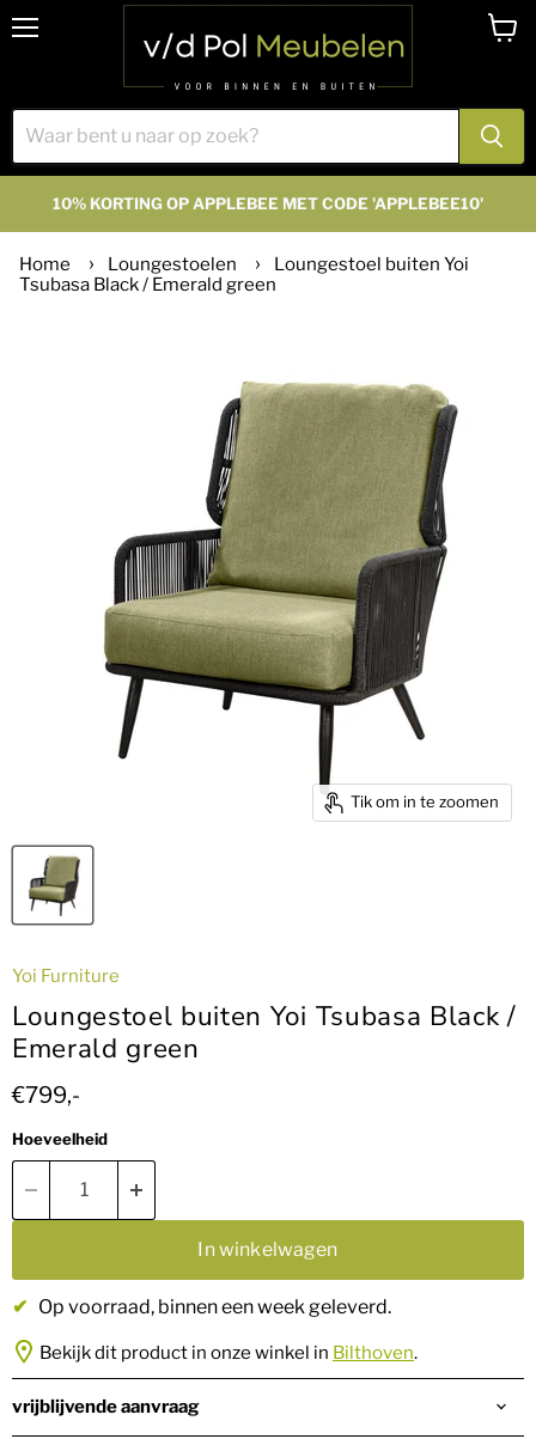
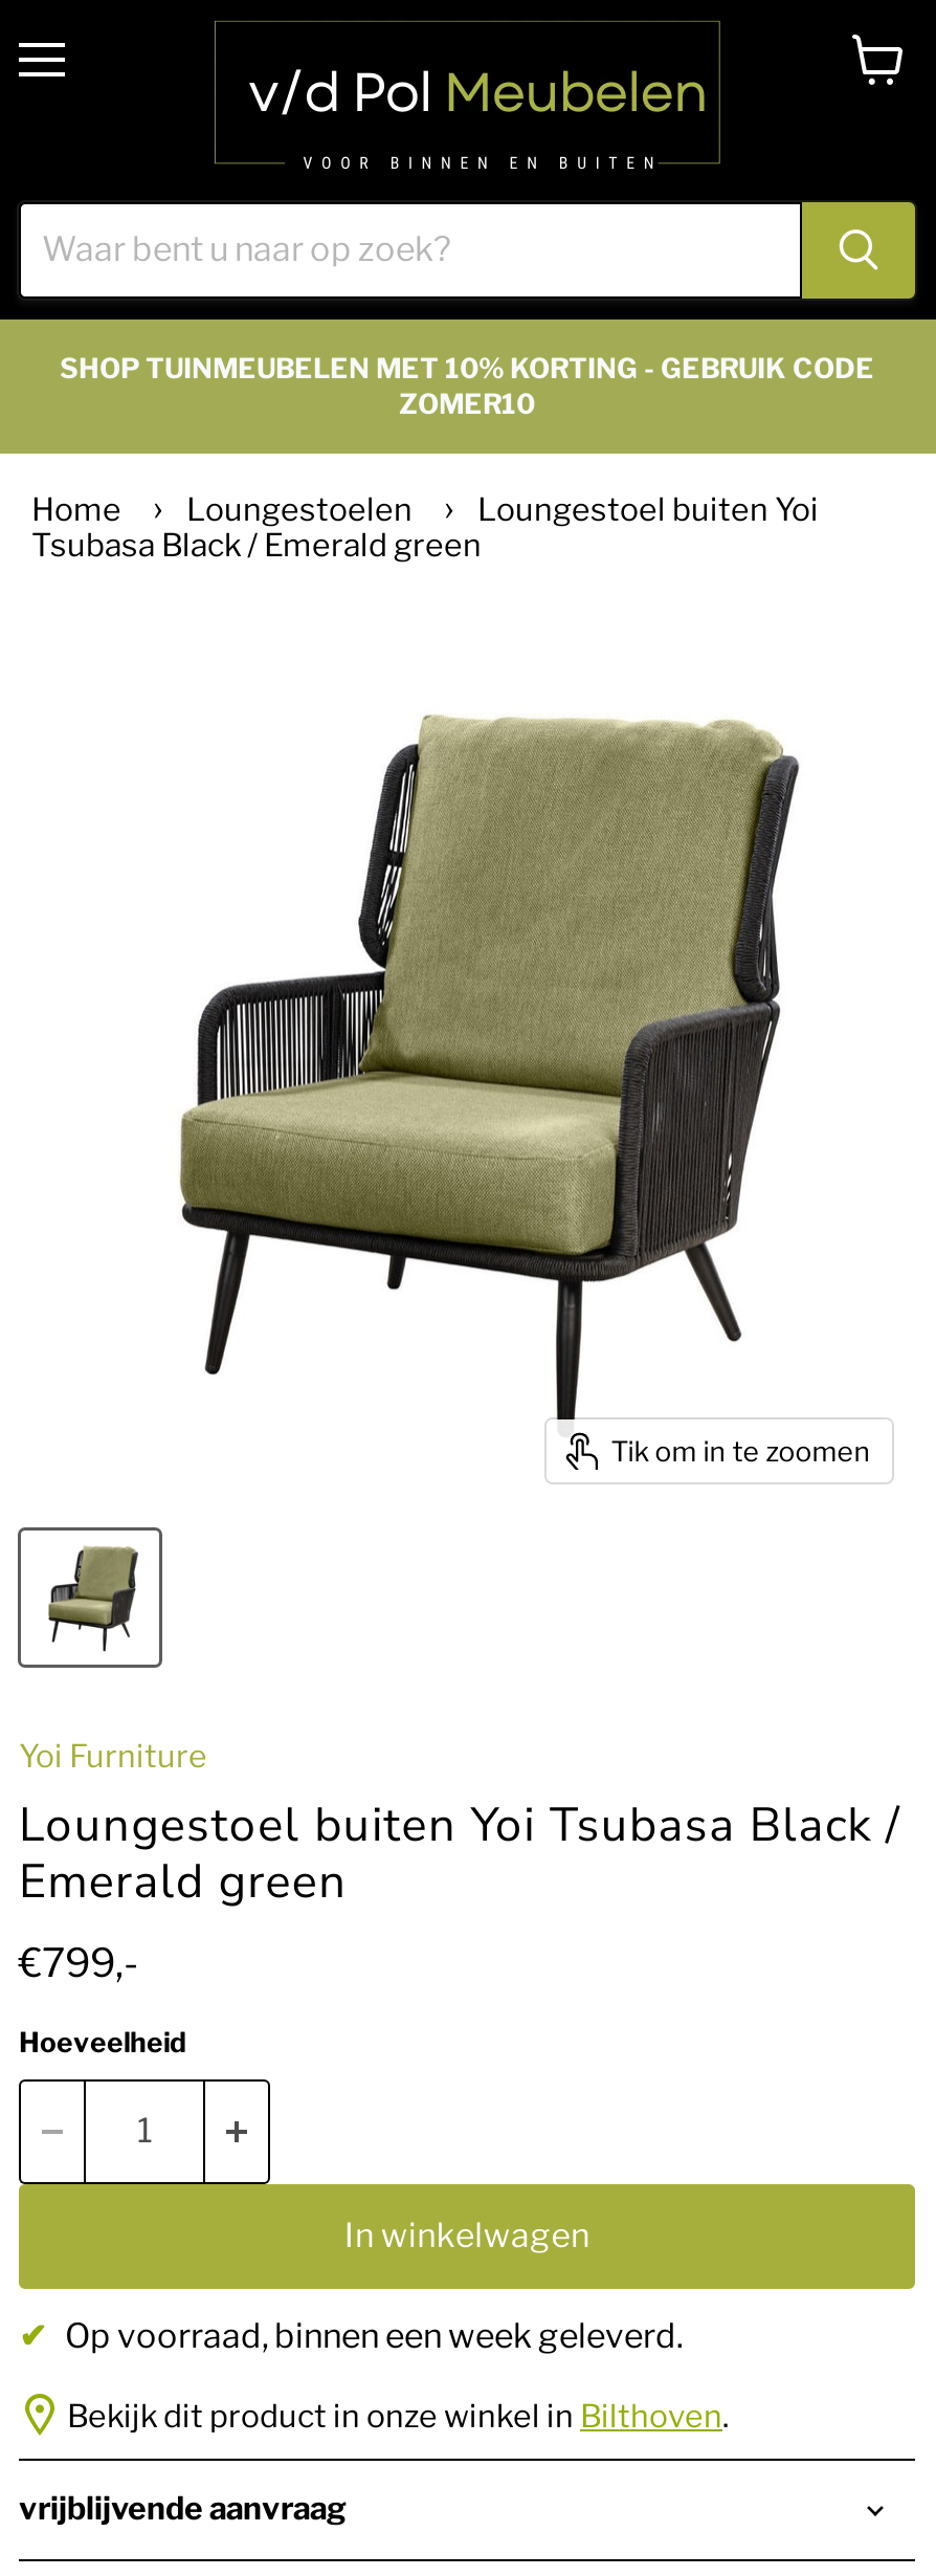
[53,194,483,213] 10% KORTING OP APPLEBEE MET CODE 'APPLEBEE10' -> [60,351,874,420] SHOP TUINMEUBELEN MET 10% KORTING - GEBRUIK CODE | ZOMER10

